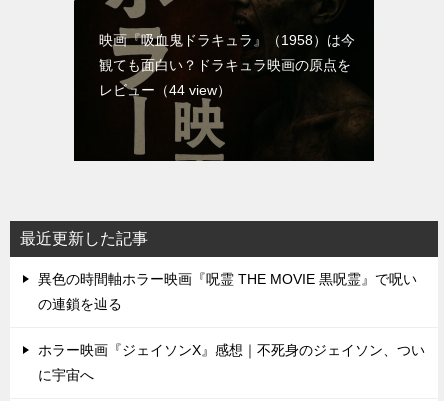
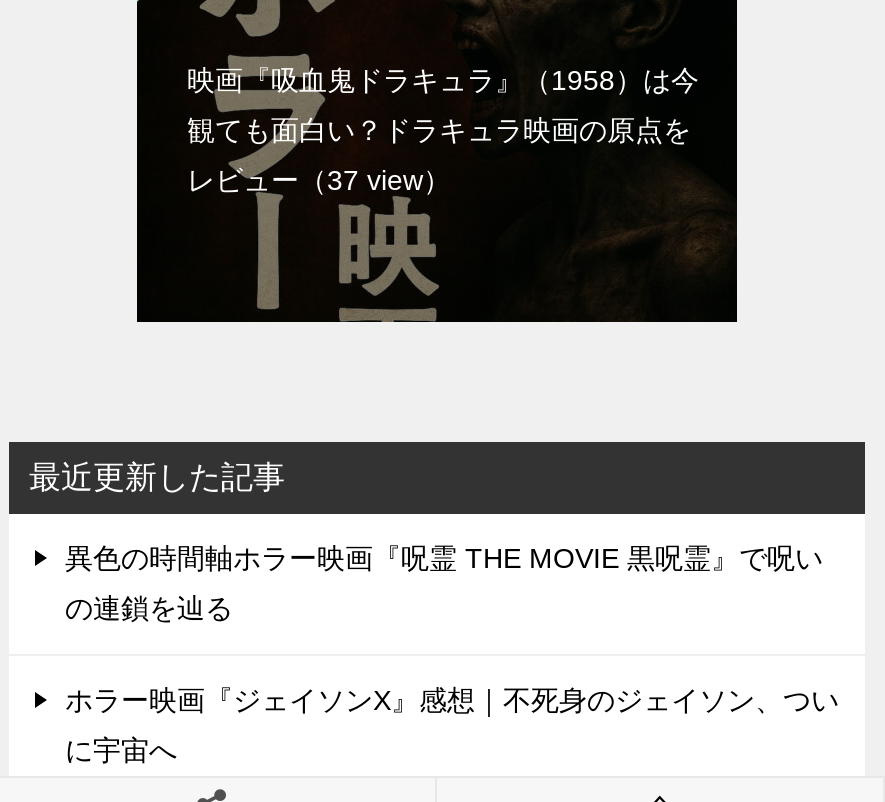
[99,82,231,98] レビュー（44 view） -> [187,164,451,196] レビュー（37 view）

